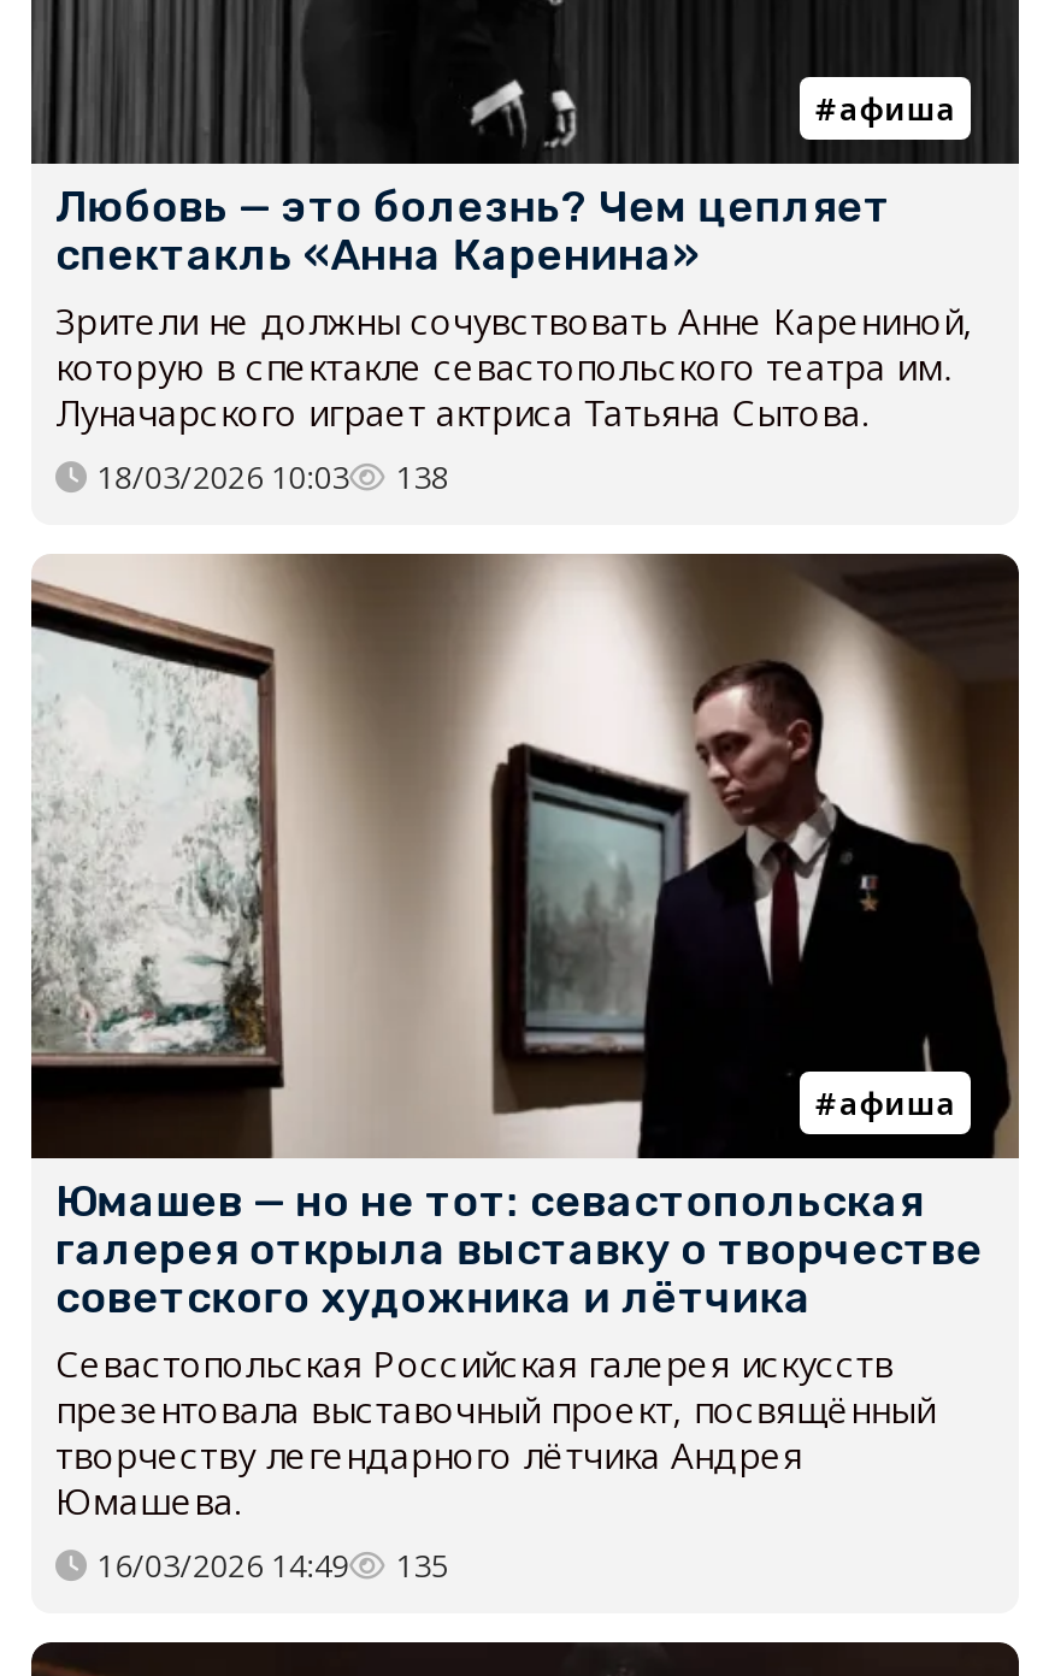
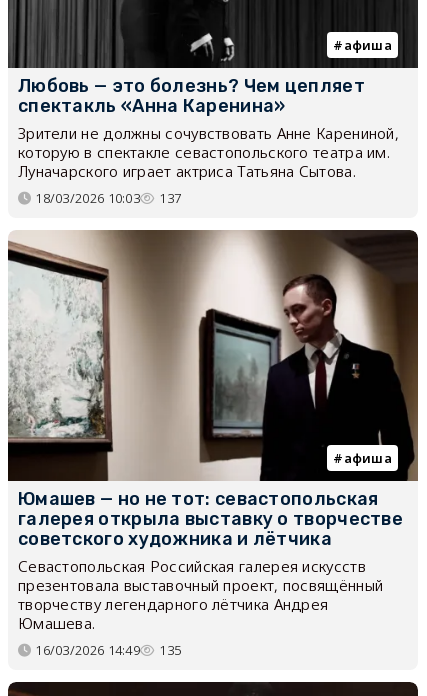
[97,454,449,497] 18/03/2026 10:03 138 -> [35,188,181,206] 18/03/2026 10:03 137

